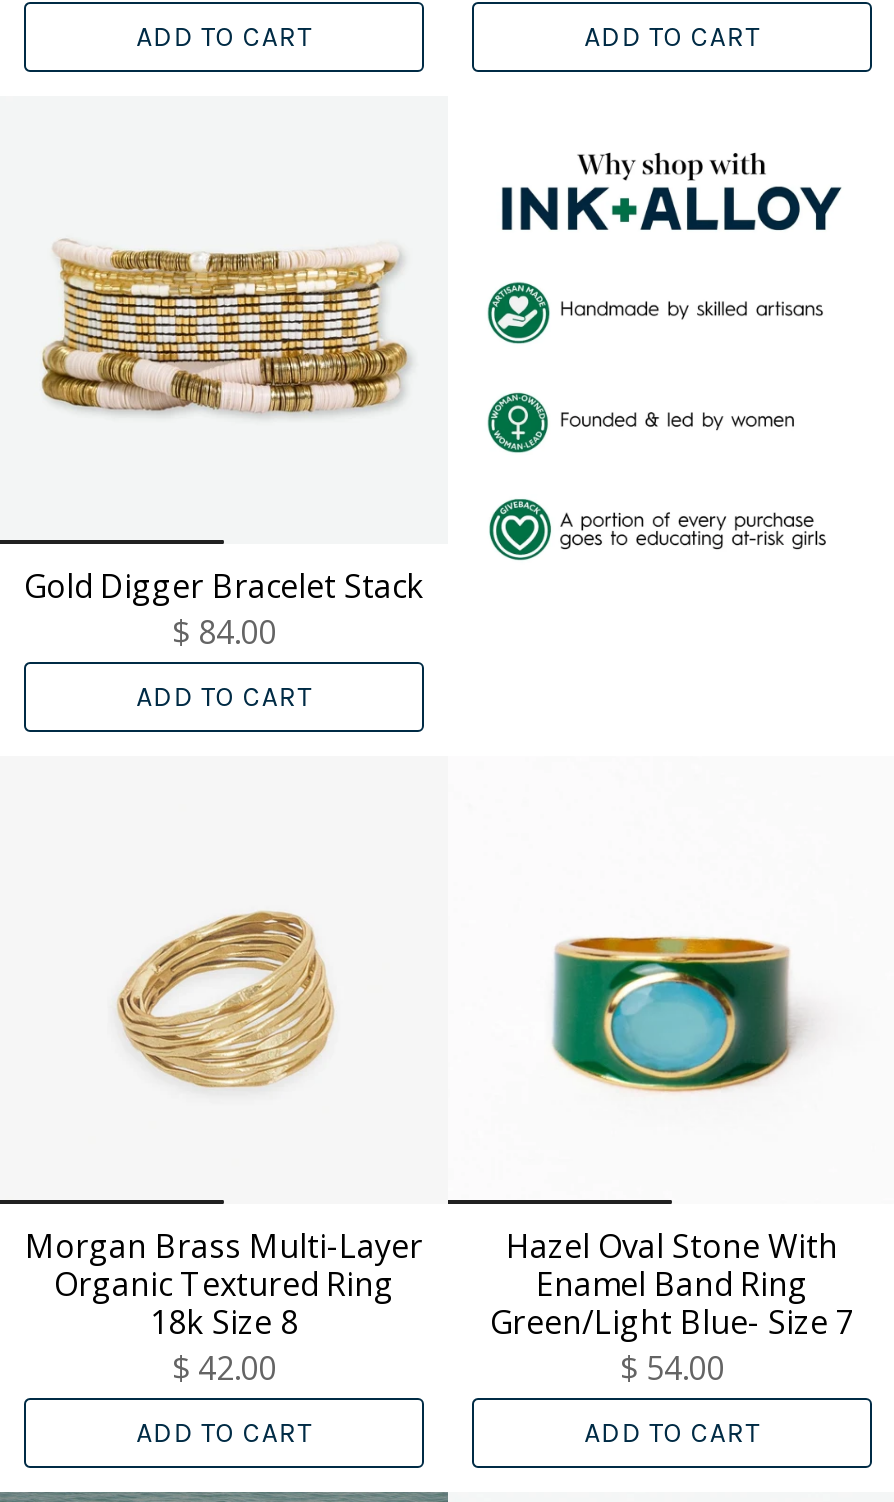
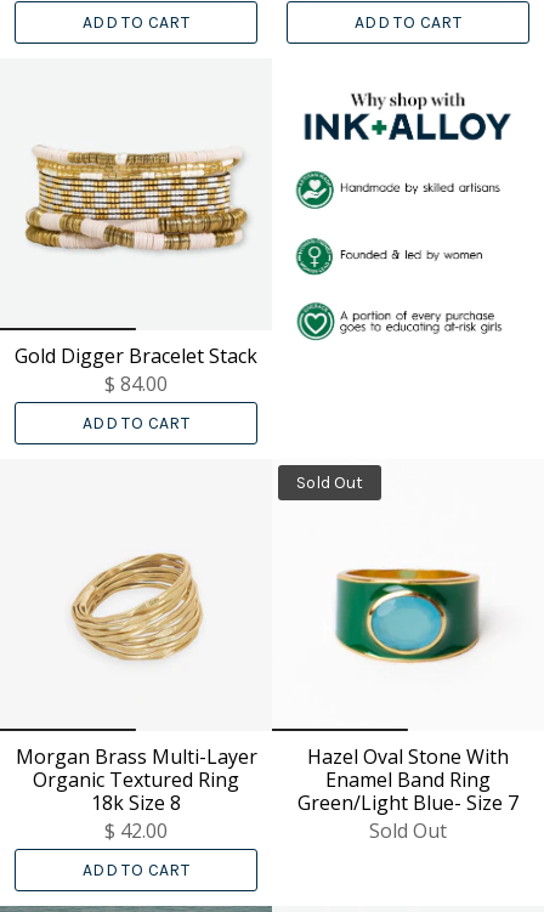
none -> [296,472,363,492] Sold Out
[584,1345,760,1449] $ 54.00 | ADD TO CART -> [369,817,447,843] Sold Out

